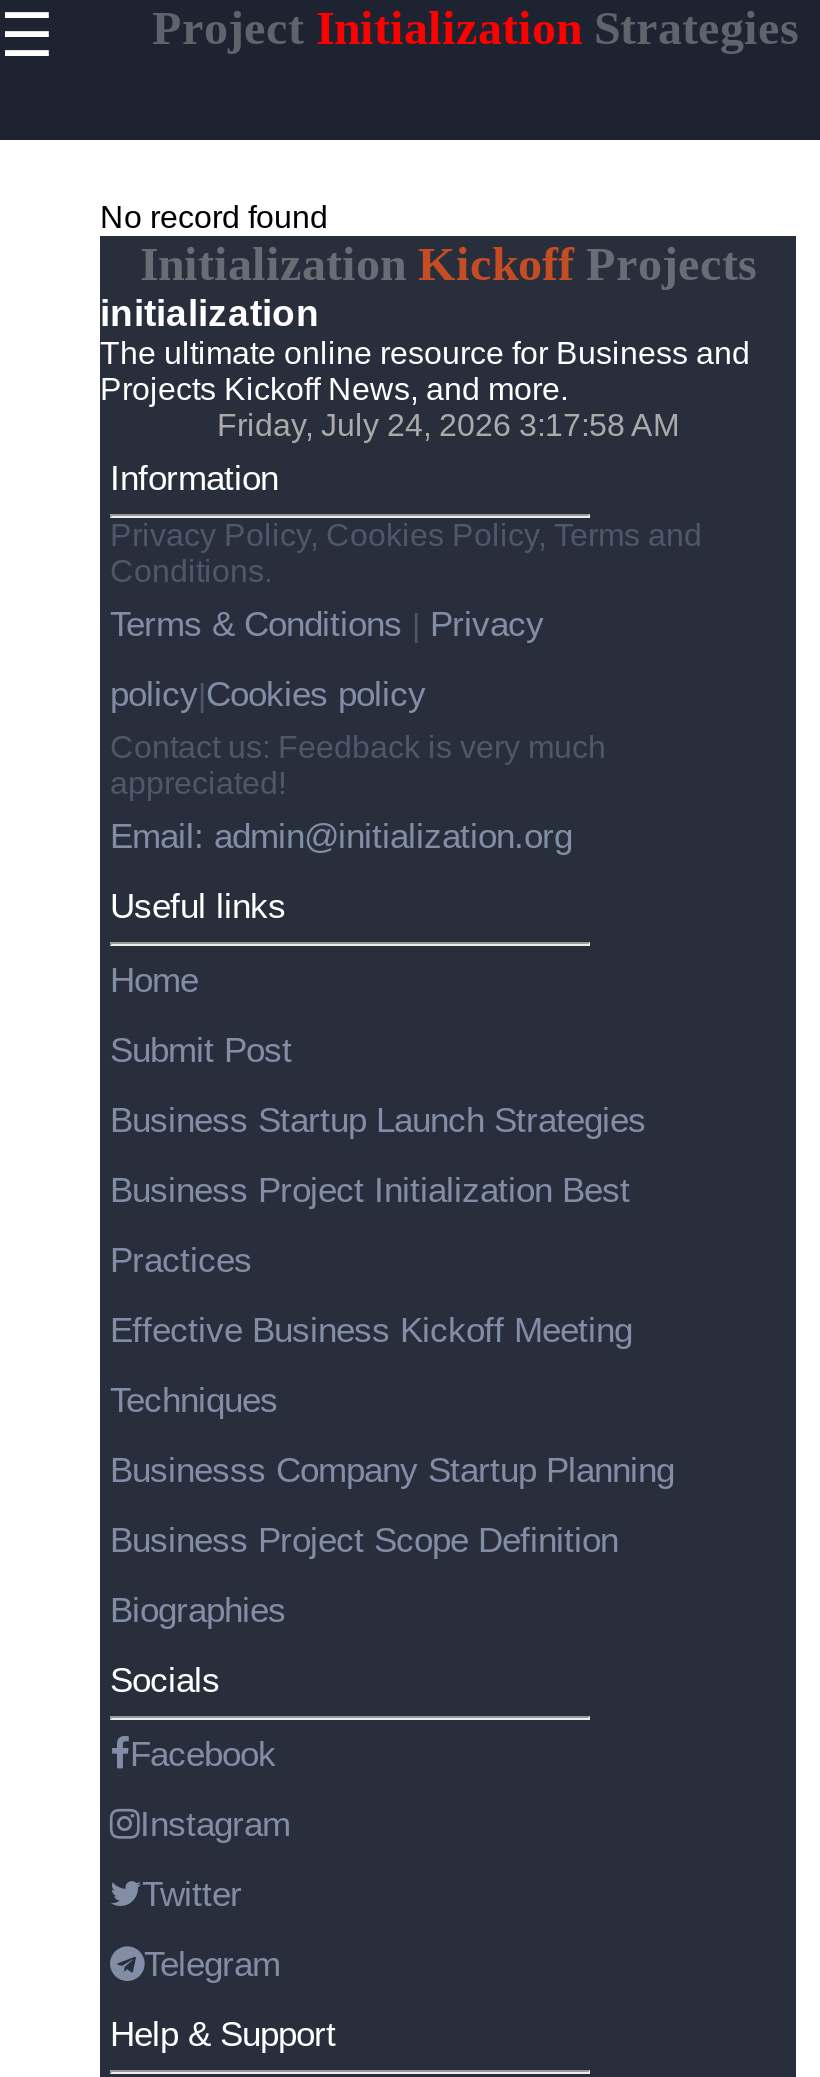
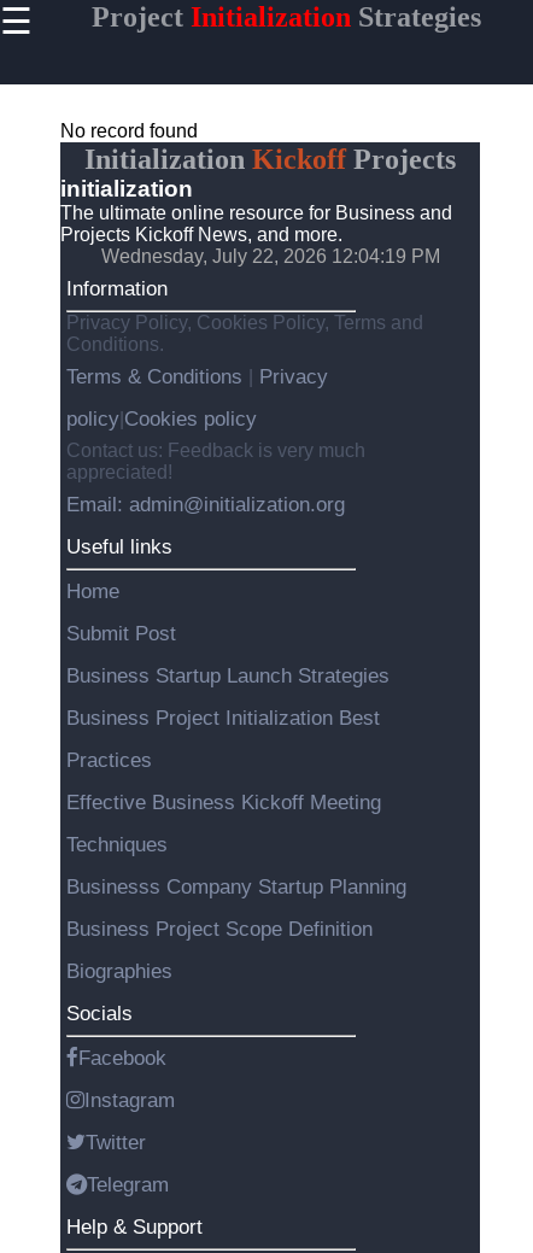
[217,408,679,442] Friday, July 24, 2026 3:17:58 AM -> [101,246,440,267] Wednesday, July 22, 2026 12:04:19 PM

